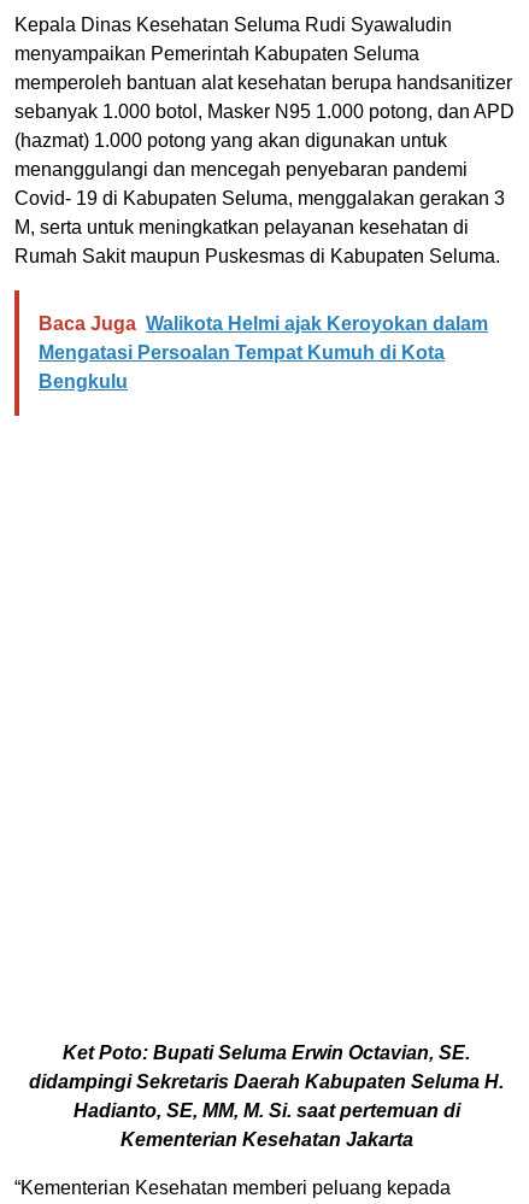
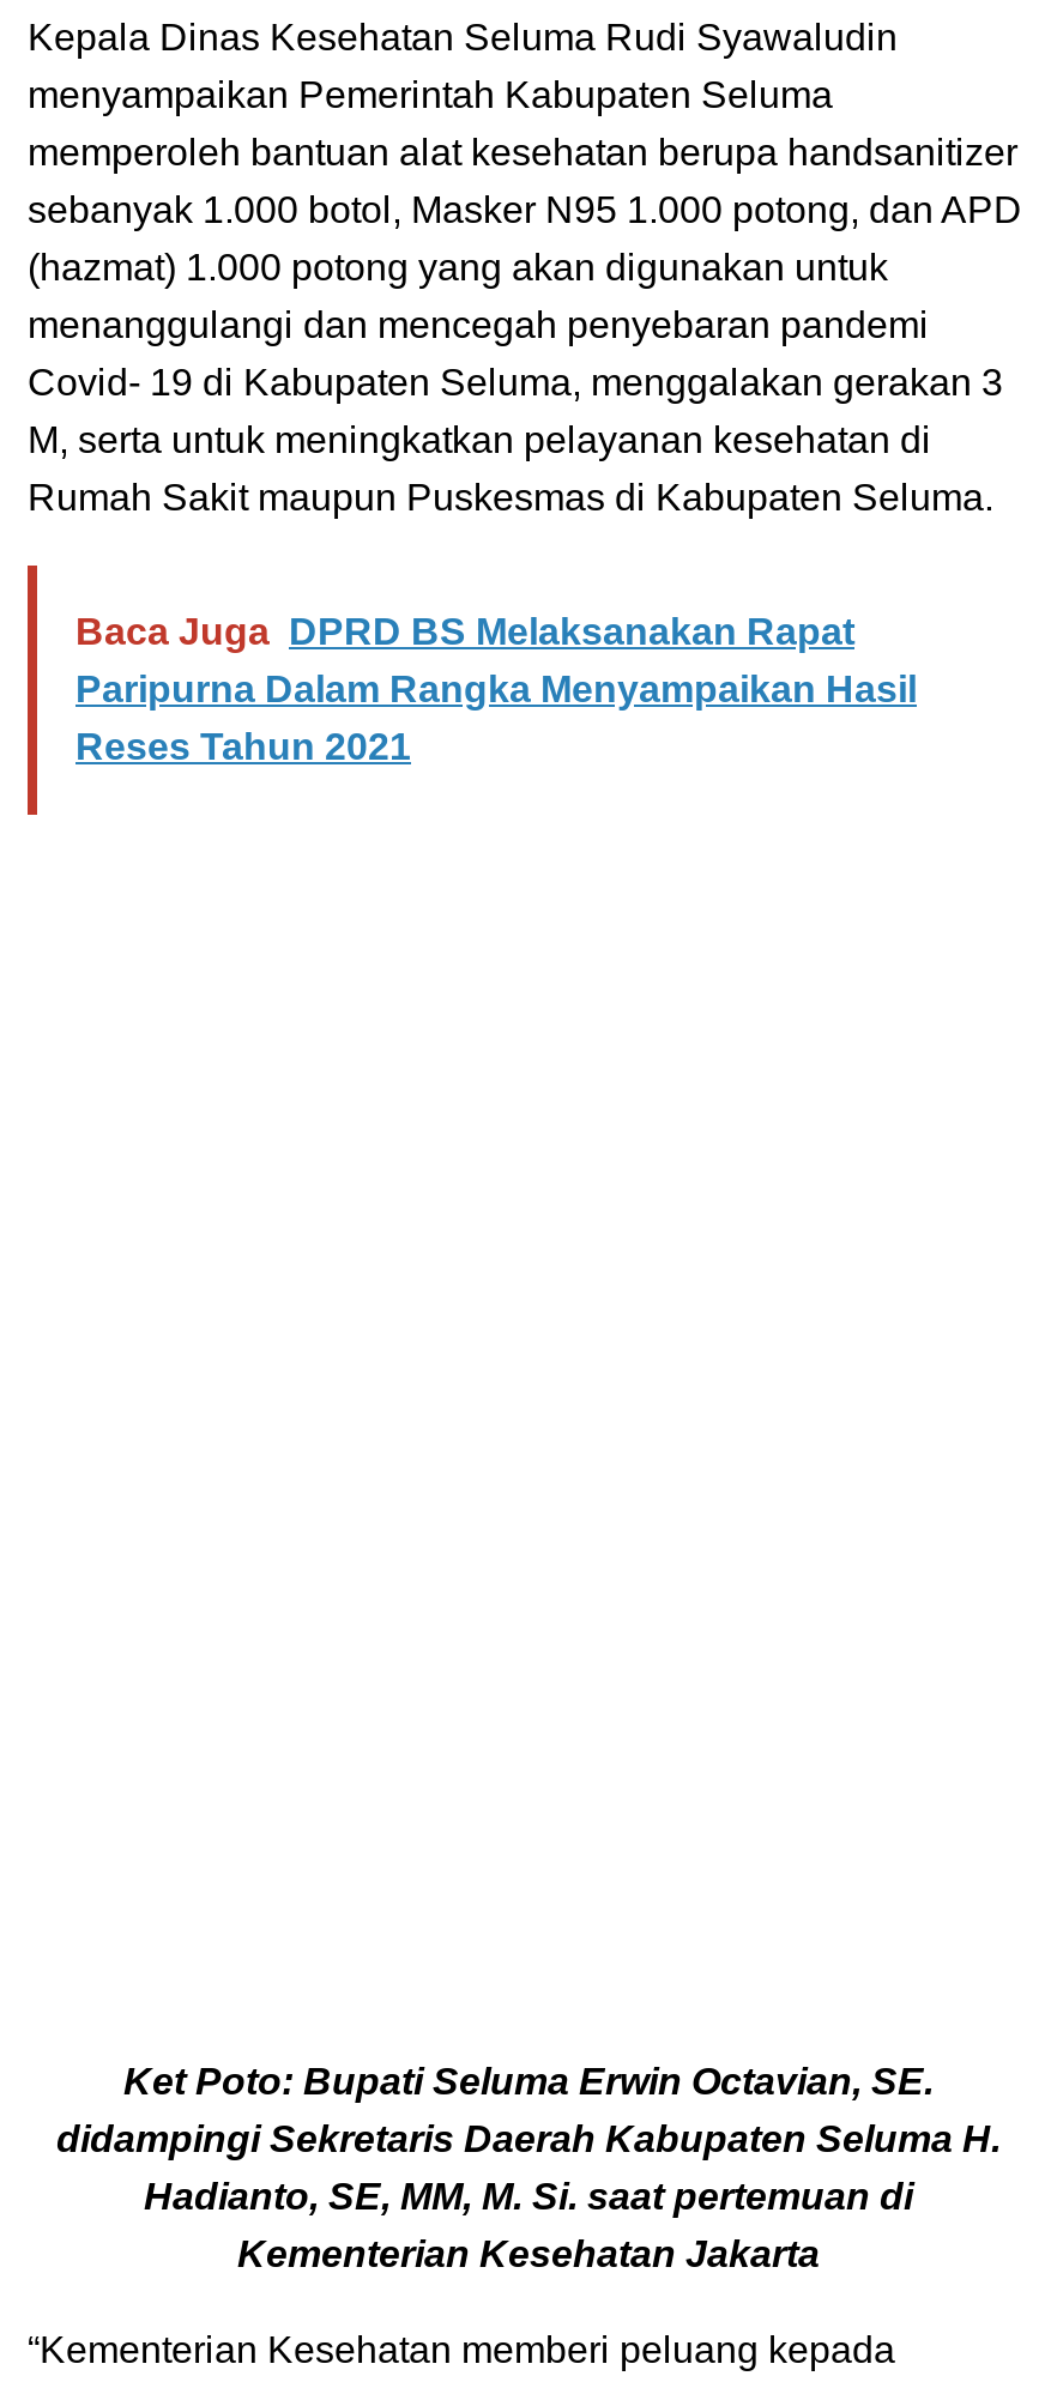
[39,314,488,392] Baca Juga Walikota Helmi ajak Keroyokan dalam | Mengatasi Persoalan Tempat Kumuh di Kota | Bengkulu -> [75,612,917,768] Baca Juga DPRD BS Melaksanakan Rapat | Paripurna Dalam Rangka Menyampaikan Hasil | Reses Tahun 2021

